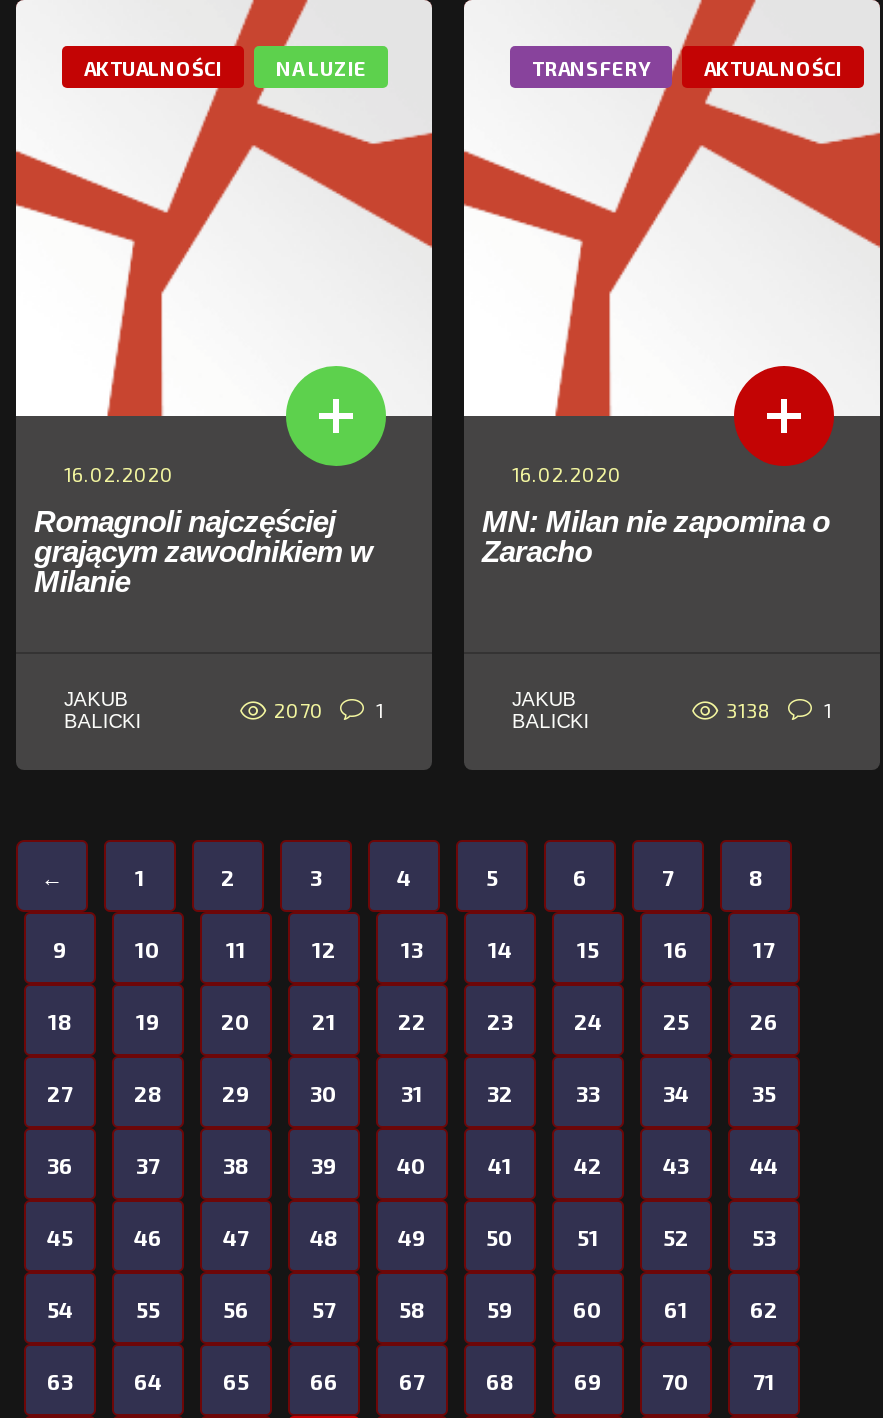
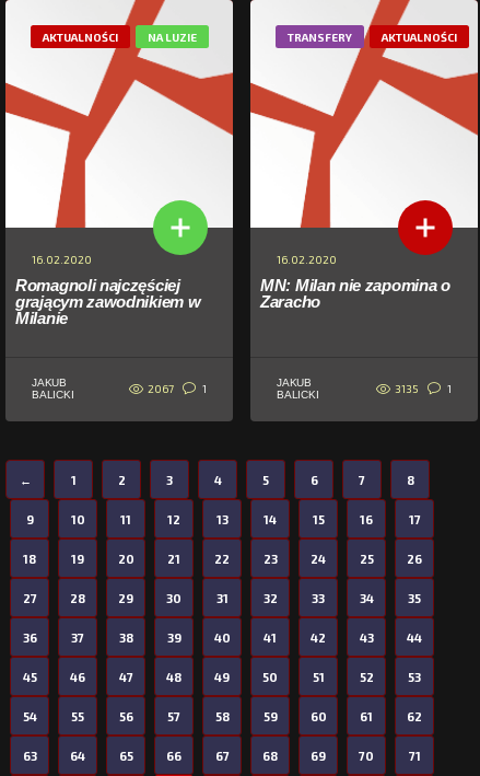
[274,697,384,722] 2070 1 -> [148,381,207,395] 2067 1
[726,697,832,722] 3138 1 -> [395,381,452,395] 3135 1

